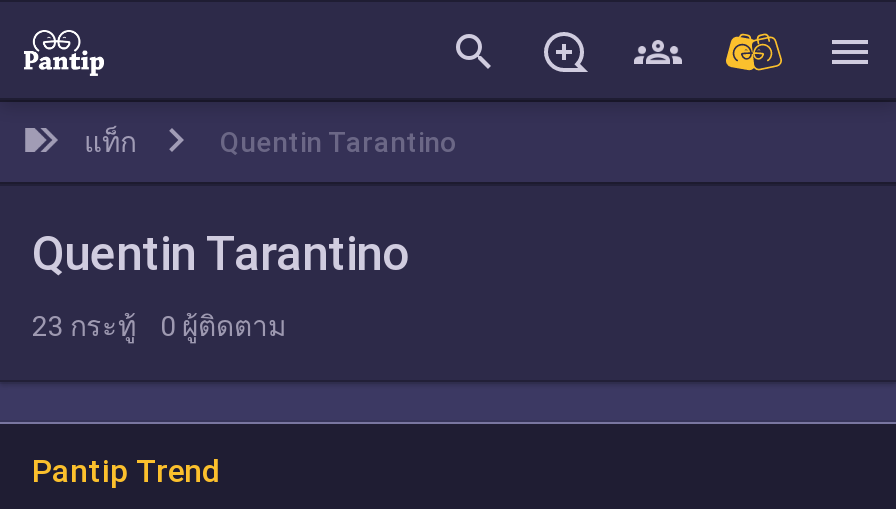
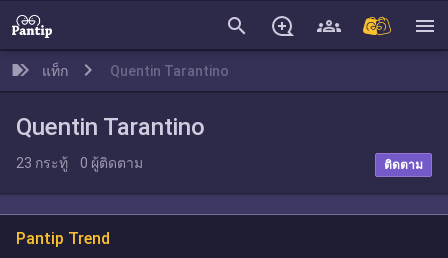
none -> [384,158,423,172] ติดตาม

